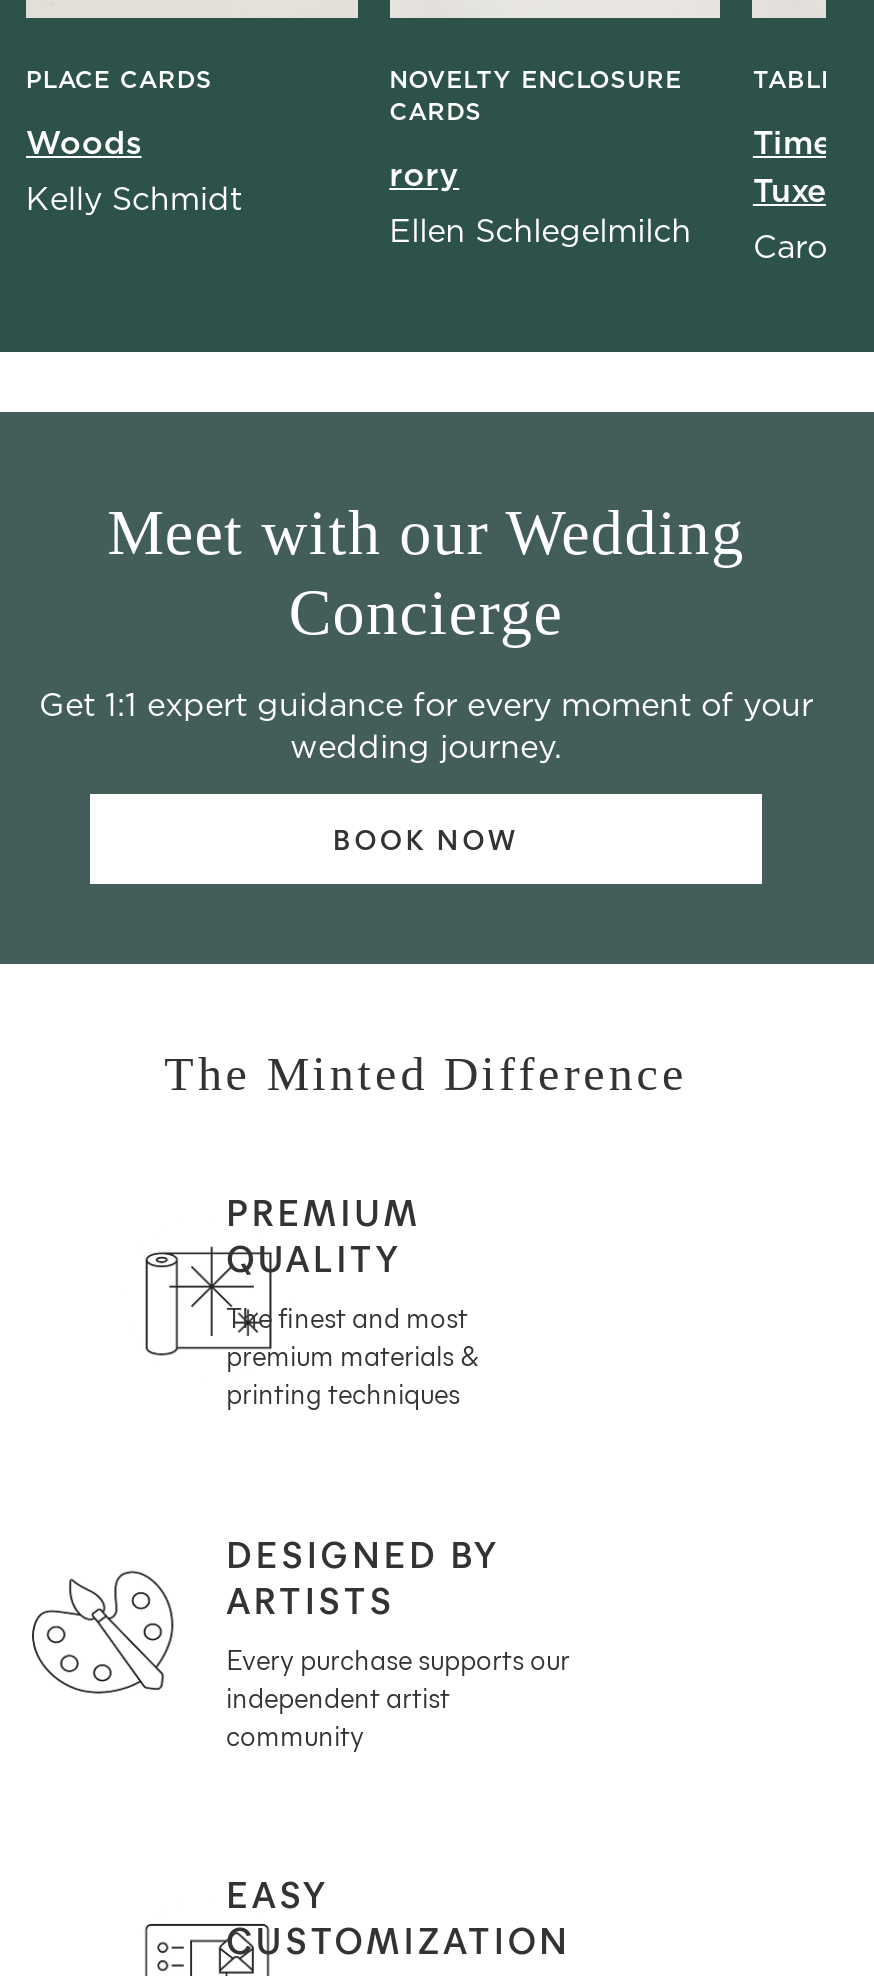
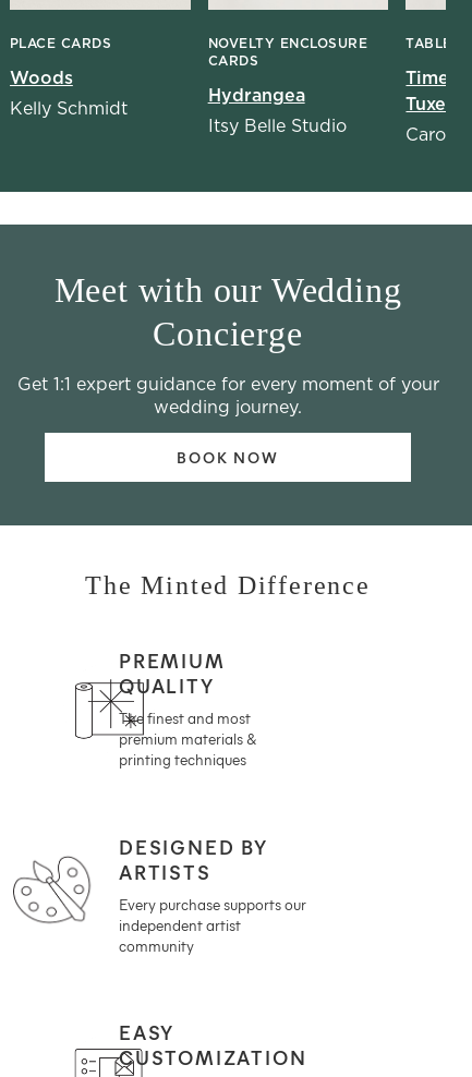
[389,156,459,194] rory -> [208,85,305,106] Hydrangea
[389,212,691,250] Ellen Schlegelmilch -> [208,115,346,136] Itsy Belle Studio

